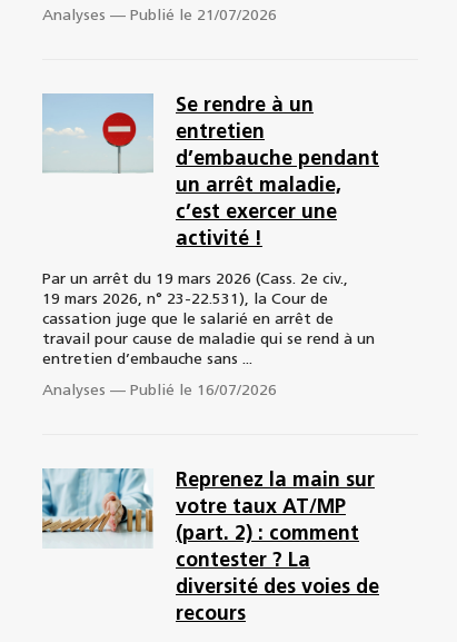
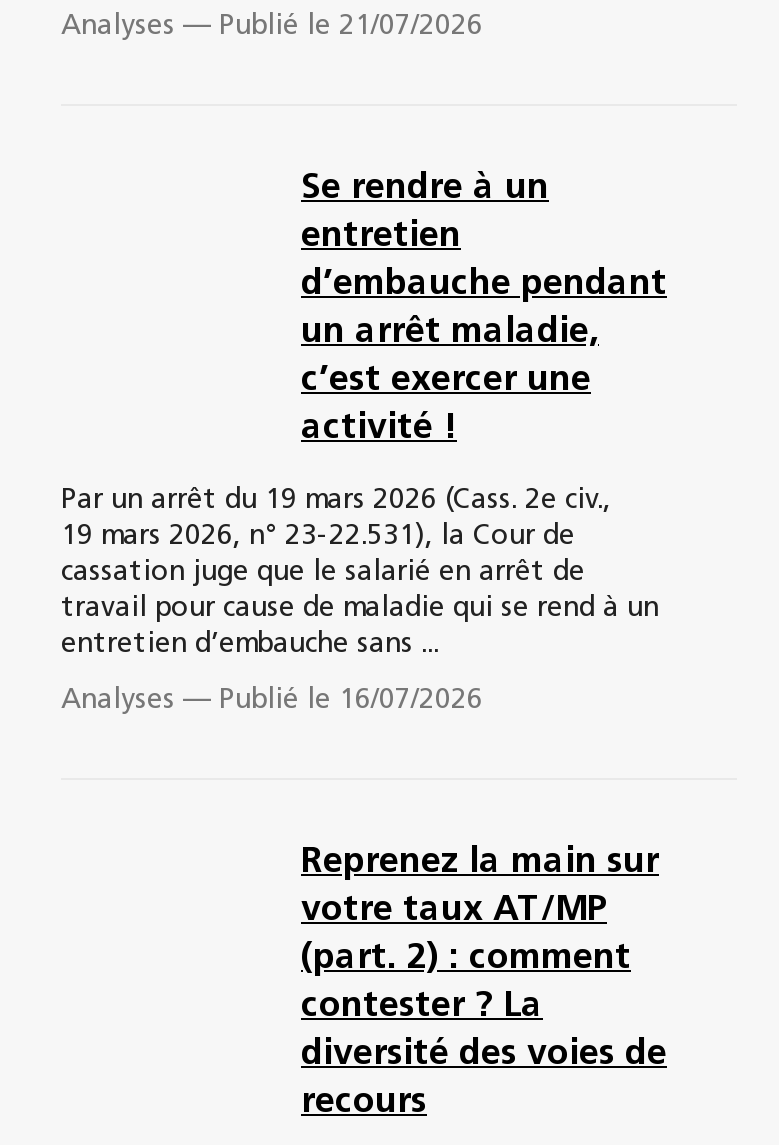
[41,92,155,175] [image] -> none
[41,467,155,547] [image] -> none

